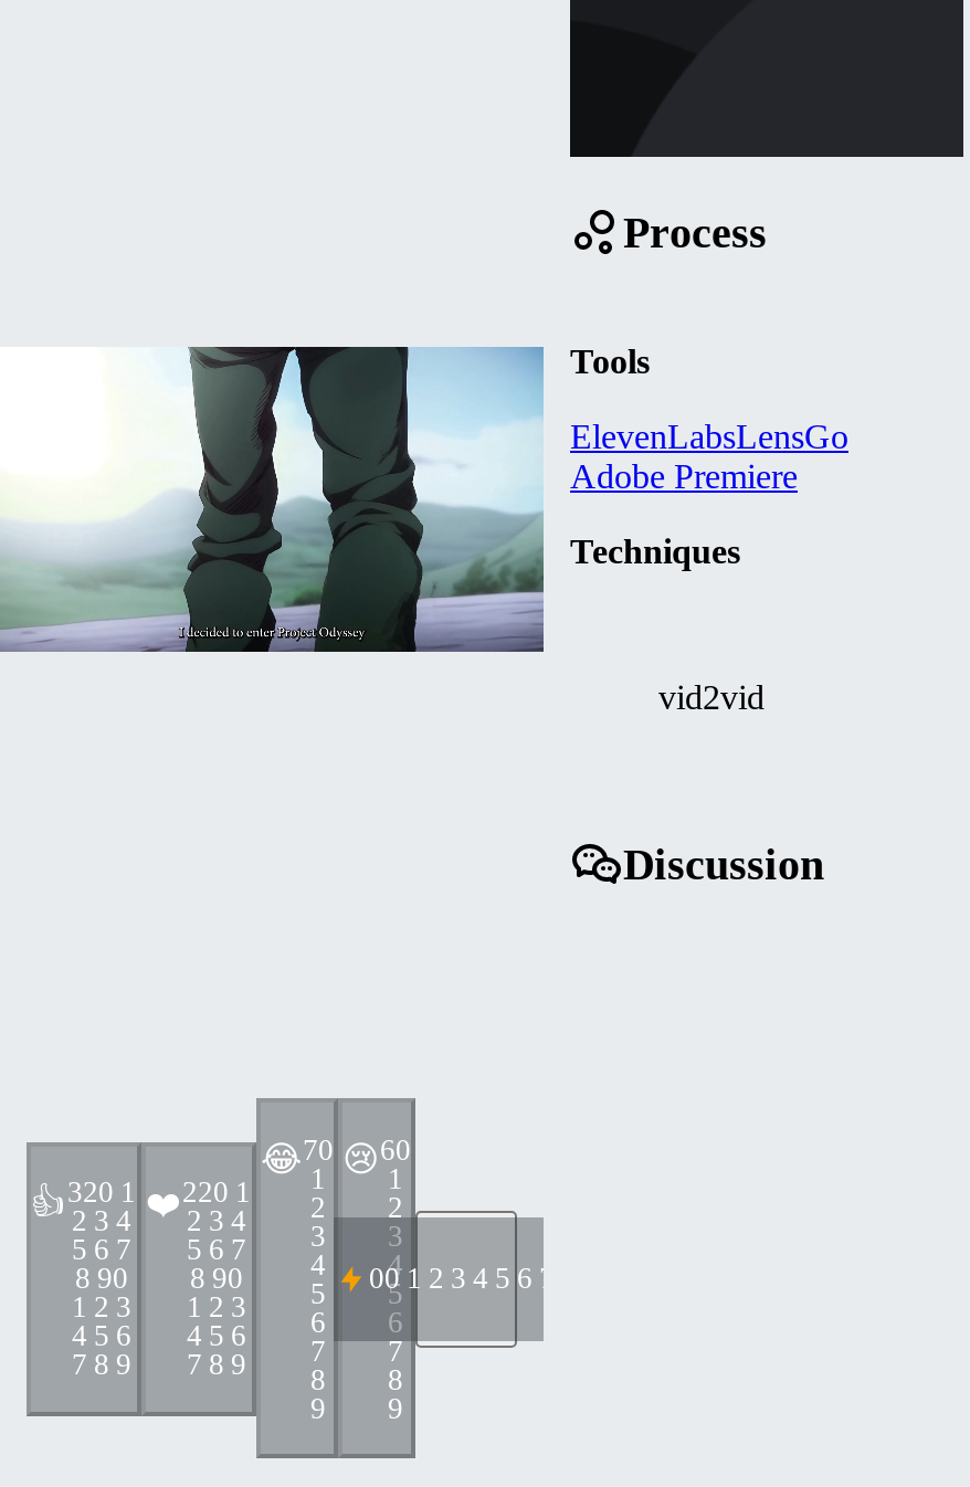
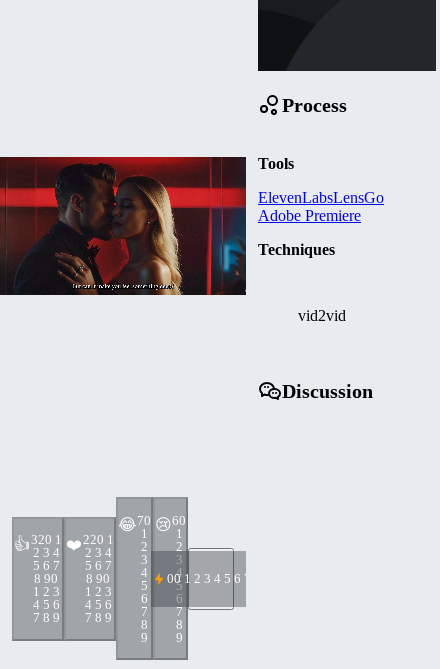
[7,345,544,654] [image] -> [3,156,247,296] [image]

